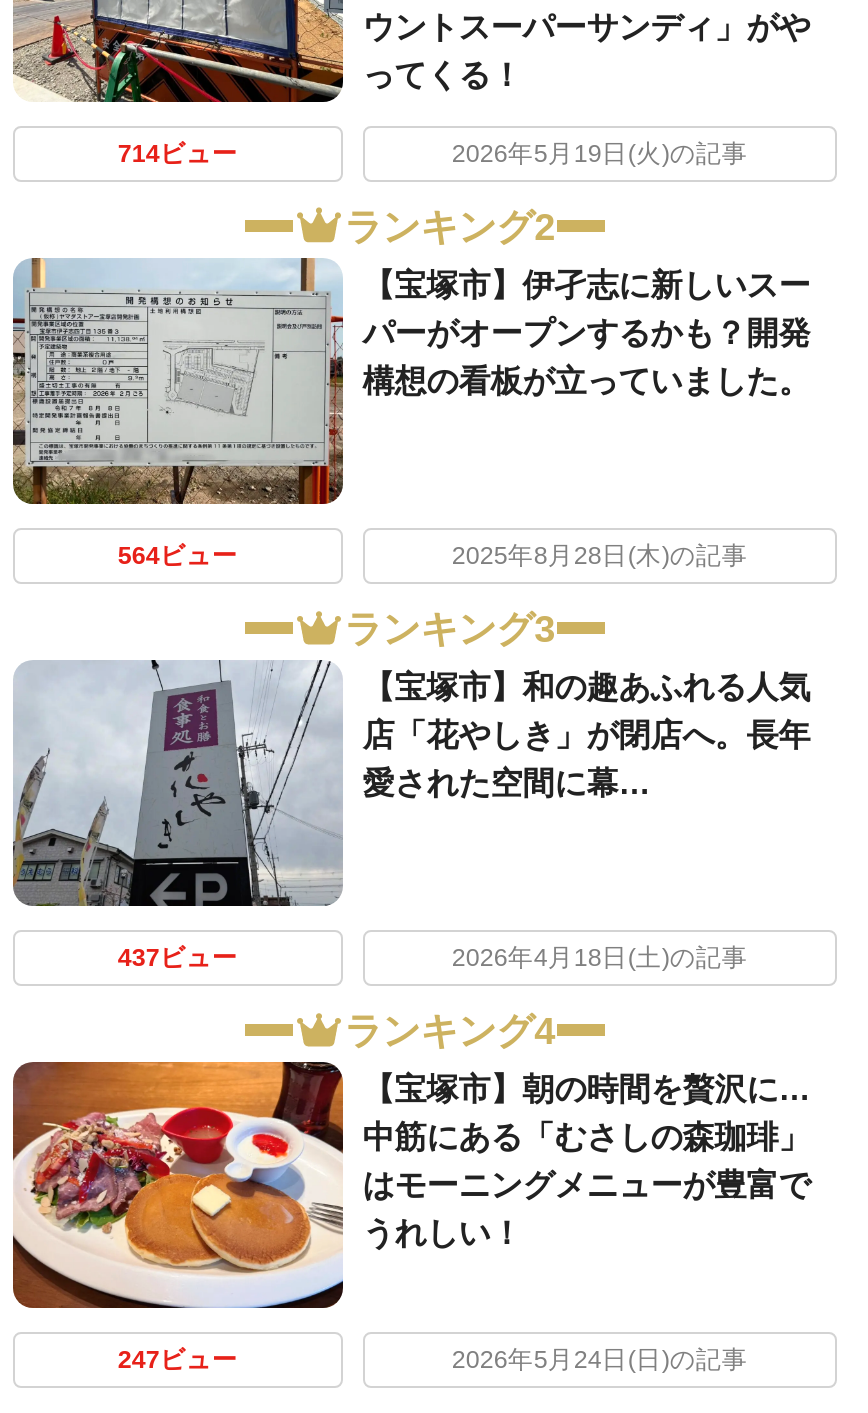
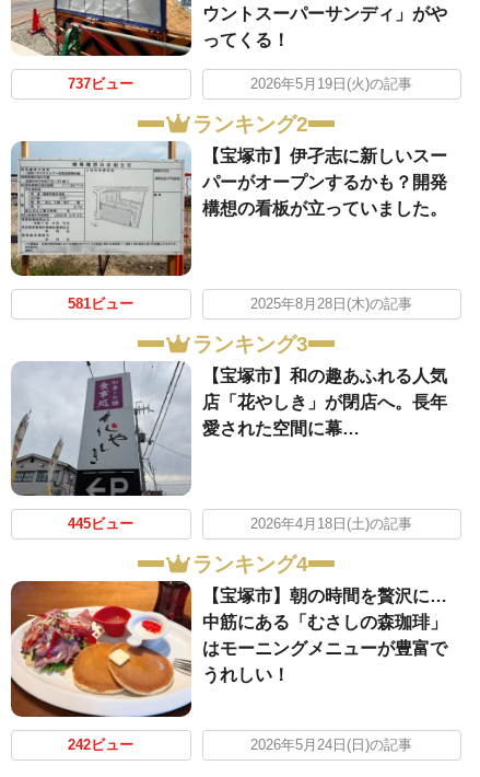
[118,140,238,168] 714ビュー -> [68,77,134,92] 737ビュー
[118,542,238,570] 564ビュー -> [68,297,134,312] 581ビュー
[118,944,238,972] 437ビュー -> [68,517,134,532] 445ビュー
[118,1346,238,1374] 247ビュー -> [68,737,134,753] 242ビュー

